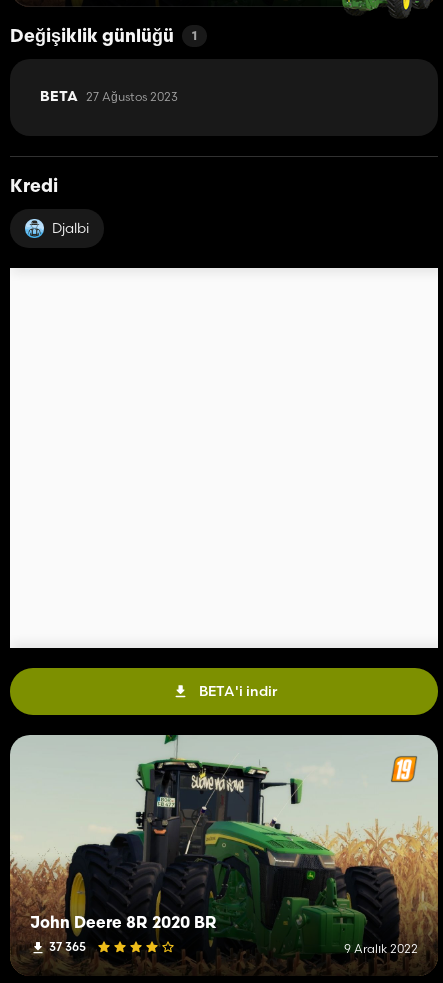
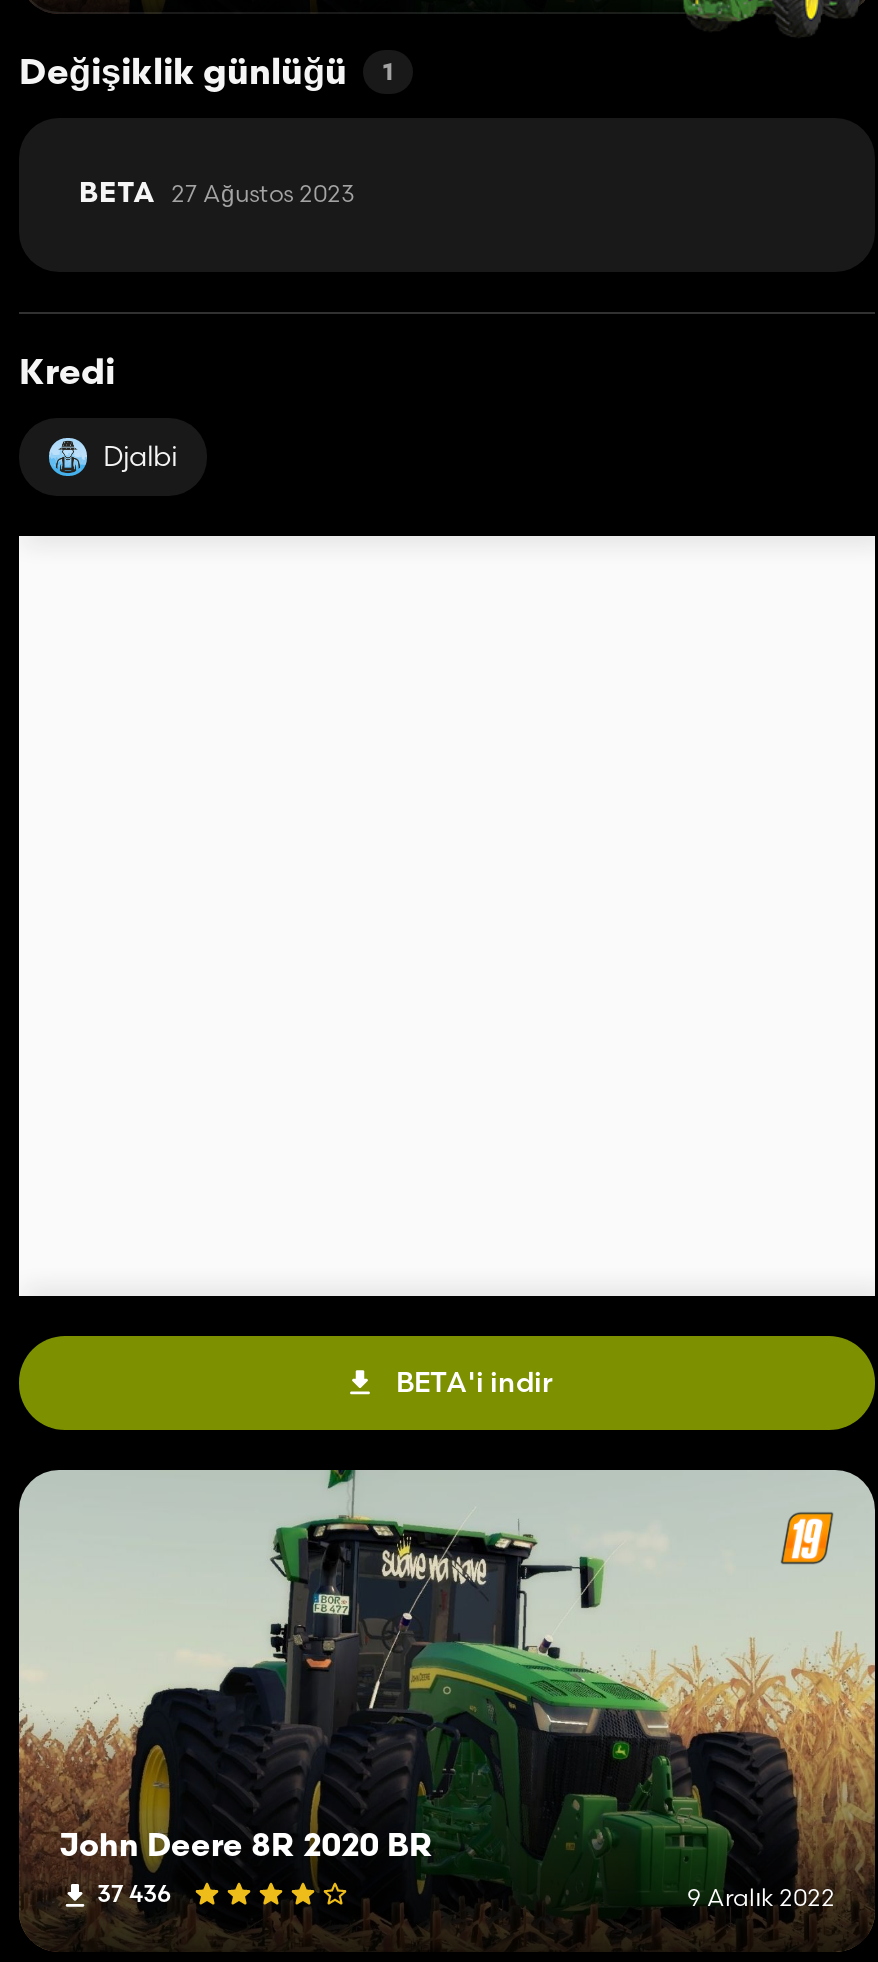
[49,939,86,954] 37 365 -> [97,1878,171,1908] 37 436

